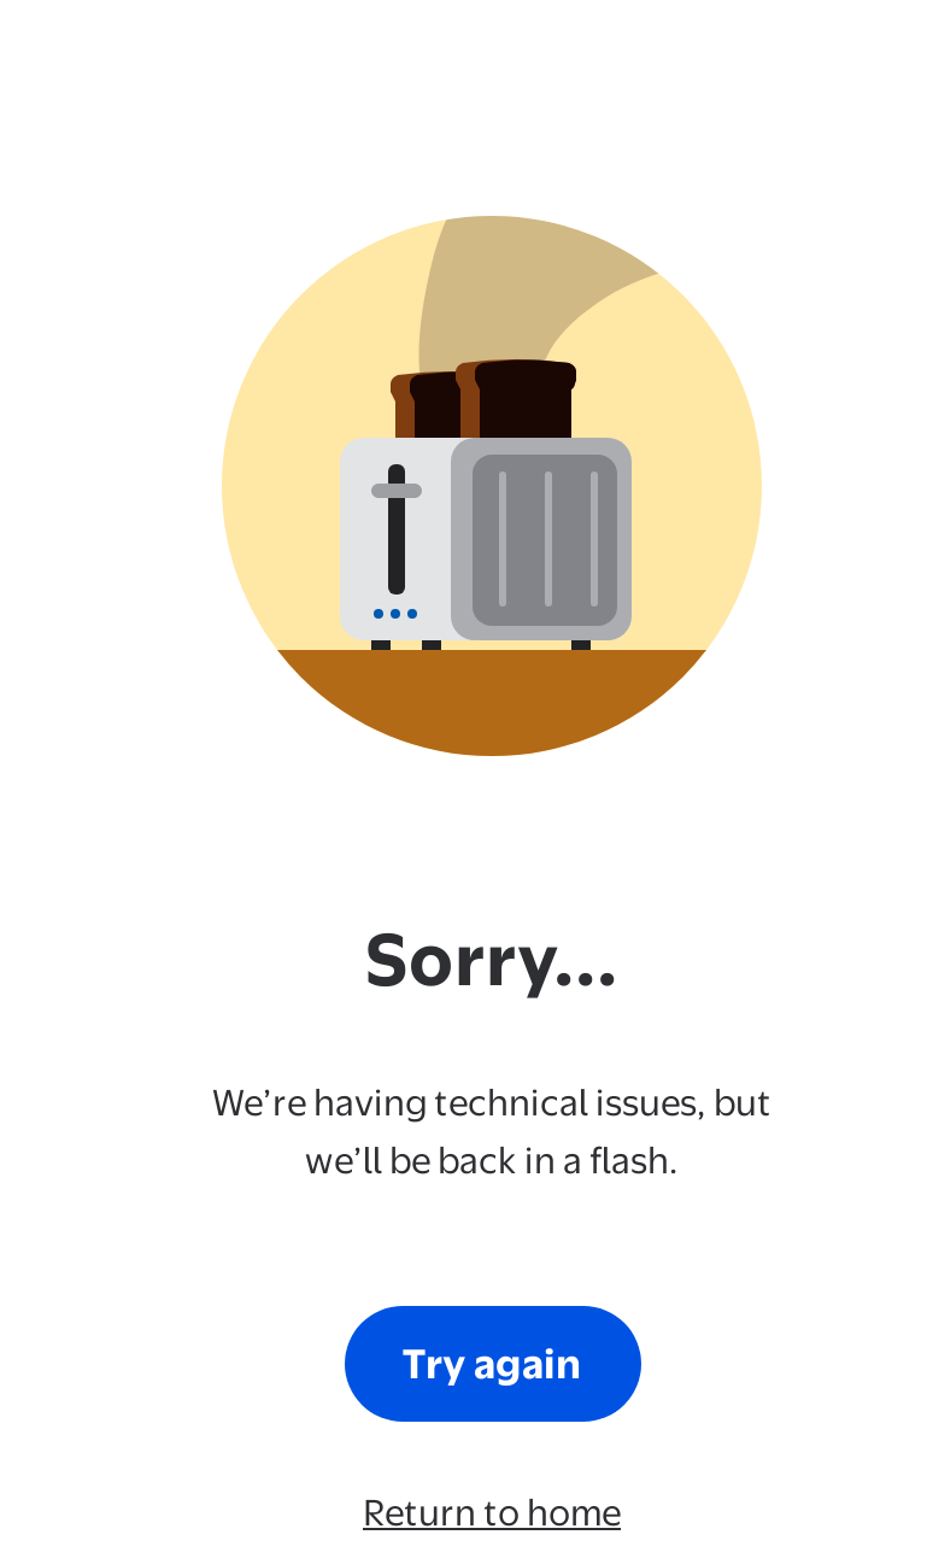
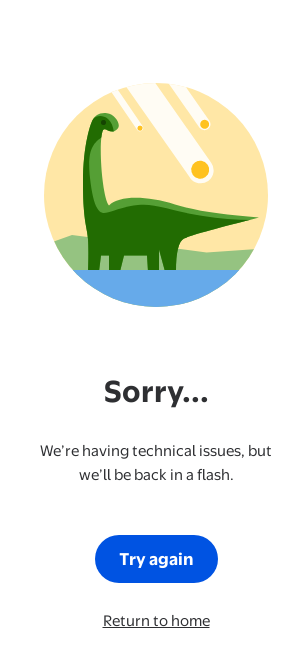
[248,216,730,758] [image] -> [54,84,258,308] [image]

